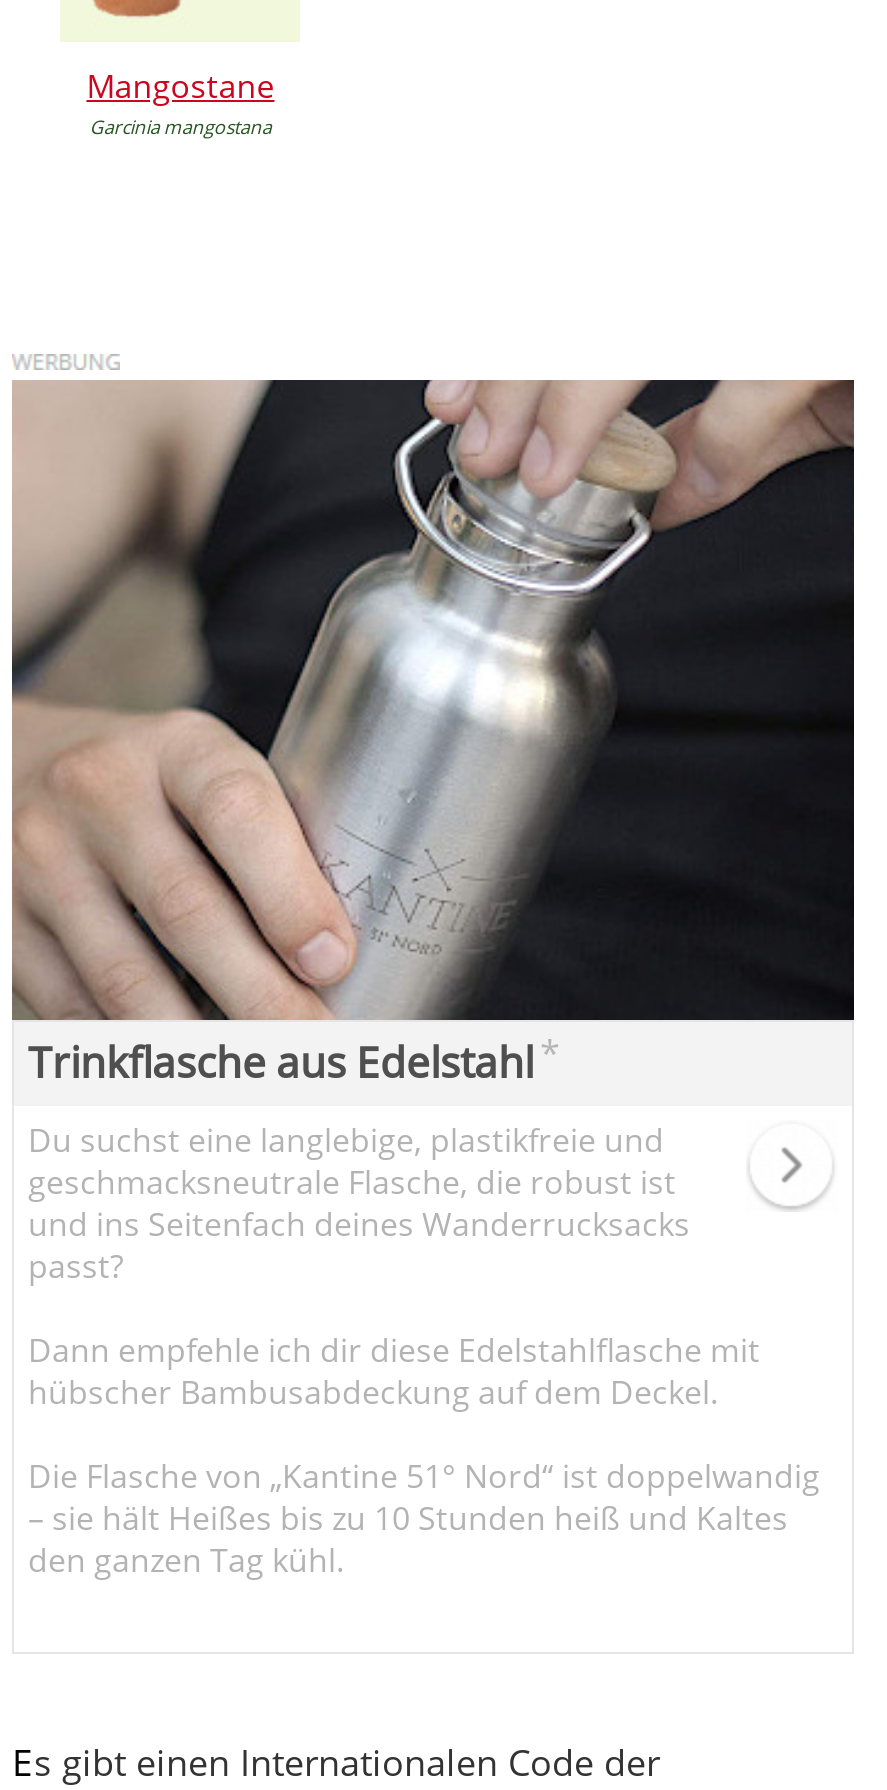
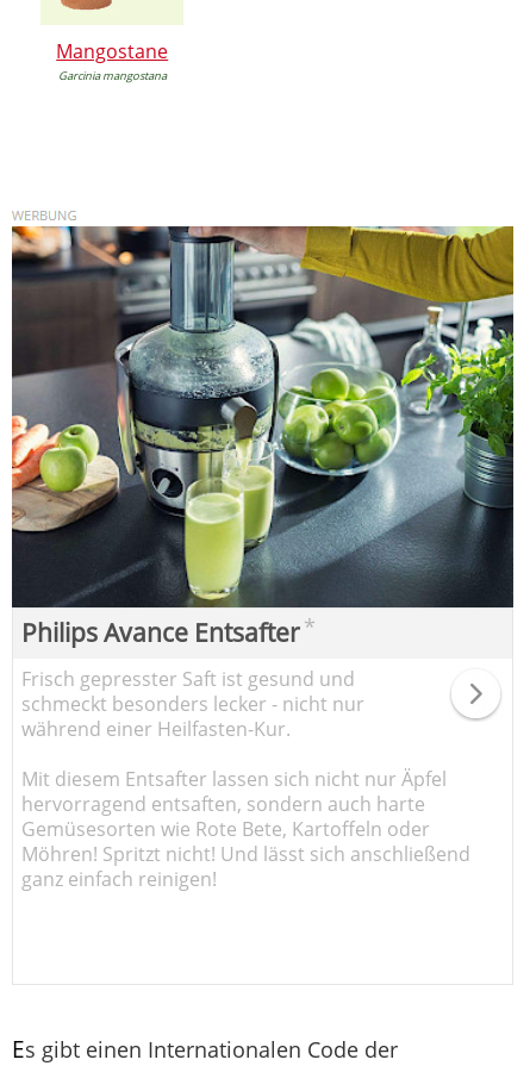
[10,378,856,1582] [image] | Trinkflasche aus Edelstahl * | Du suchst eine langlebige, plastikfreie und | geschmacksneutrale Flasche, die robust ist | und ins Seitenfach deines Wanderrucksacks | passt? | Dann empfehle ich dir diese Edelstahlflasche mit | hübscher Bambusabdeckung auf dem Deckel. | Die Flasche von „Kantine 51° Nord“ ist doppelwandig | – sie hält Heißes bis zu 10 Stunden heiß und Kaltes | den ganzen Tag kühl. -> [11,225,515,892] [image] | Philips Avance Entsafter * | Frisch gepresster Saft ist gesund und | schmeckt besonders lecker - nicht nur | während einer Heilfasten-Kur. | Mit diesem Entsafter lassen sich nicht nur Äpfel | hervorragend entsaften, sondern auch harte | Gemüsesorten wie Rote Bete, Kartoffeln oder | Möhren! Spritzt nicht! Und lässt sich anschließend | ganz einfach reinigen!

